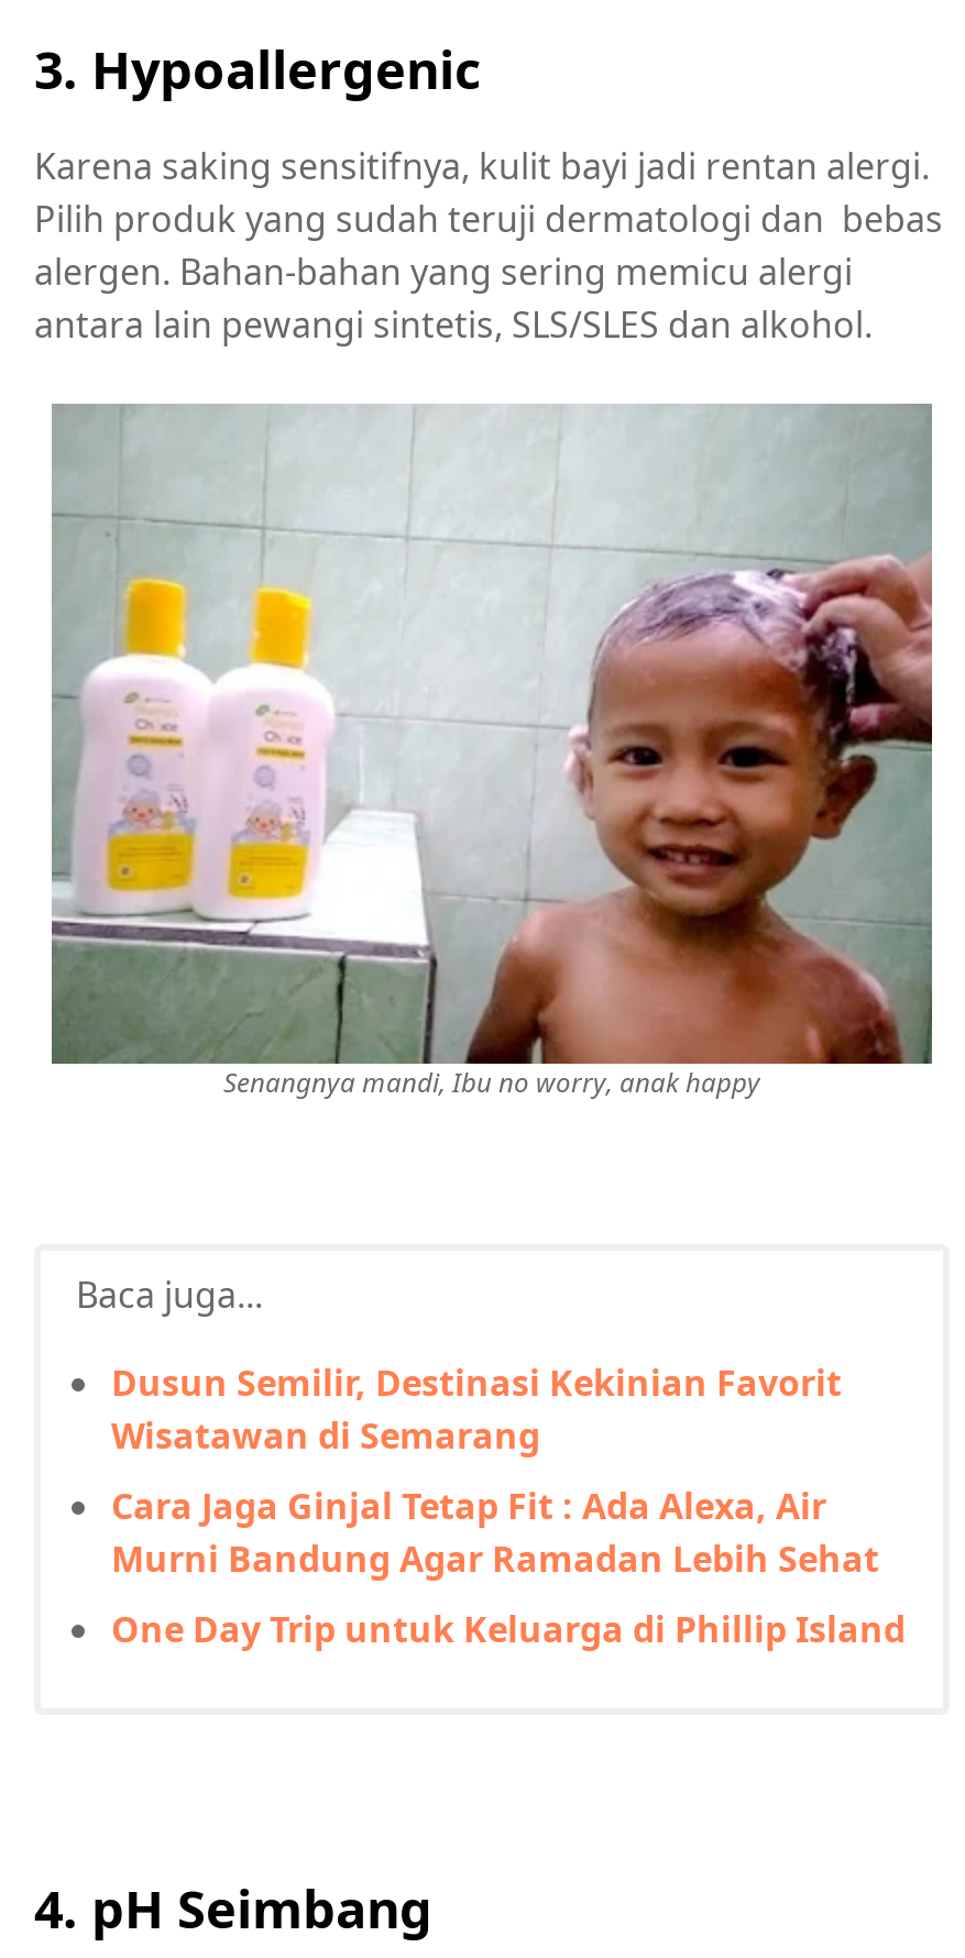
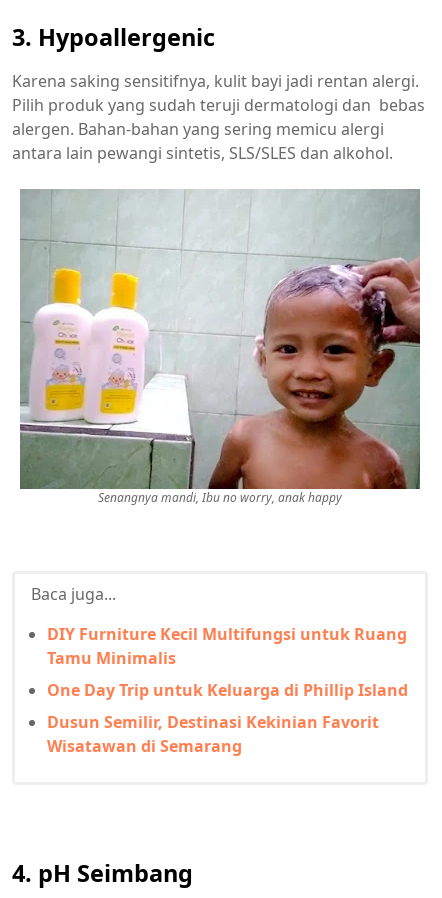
none -> [47,623,407,669] DIY Furniture Kecil Multifungsi untuk Ruang | Tamu Minimalis
moved [111,1359,842,1460] -> [47,711,379,757]: Dusun Semilir, Destinasi Kekinian Favorit | Wisatawan di Semarang
[111,1482,879,1583] Cara Jaga Ginjal Tetap Fit : Ada Alexa, Air | Murni Bandung Agar Ramadan Lebih Sehat -> none
moved [111,1605,906,1654] -> [47,679,408,701]: One Day Trip untuk Keluarga di Phillip Island

